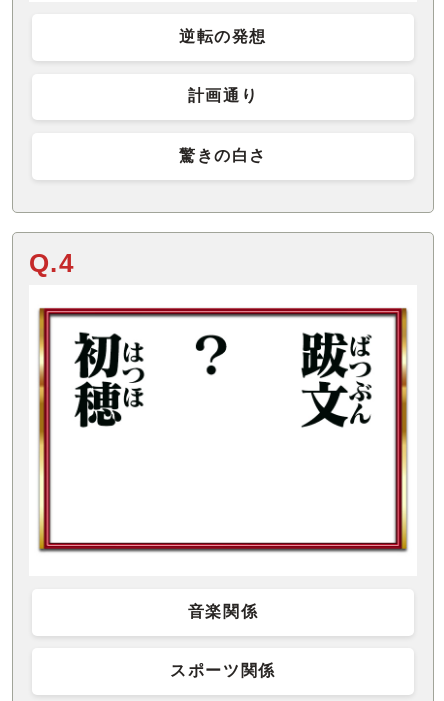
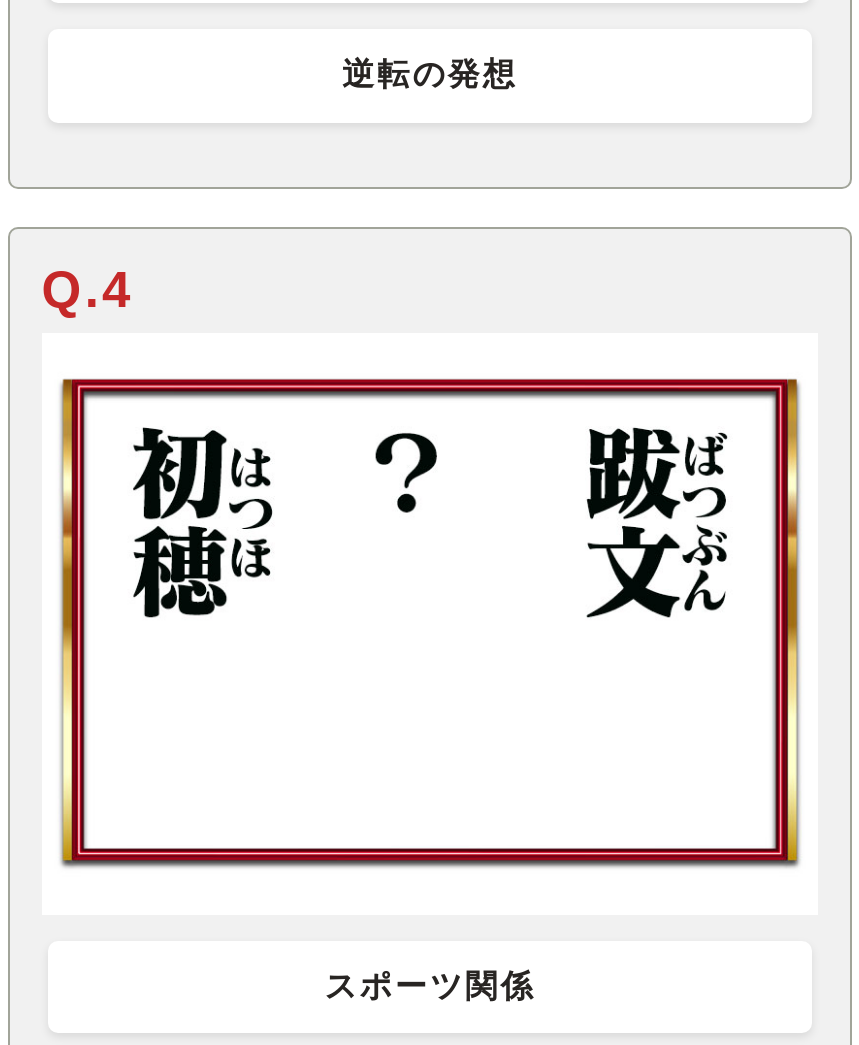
[179,87,267,164] 計画通り | 驚きの白さ -> none
[188,603,258,620] 音楽関係 -> none

